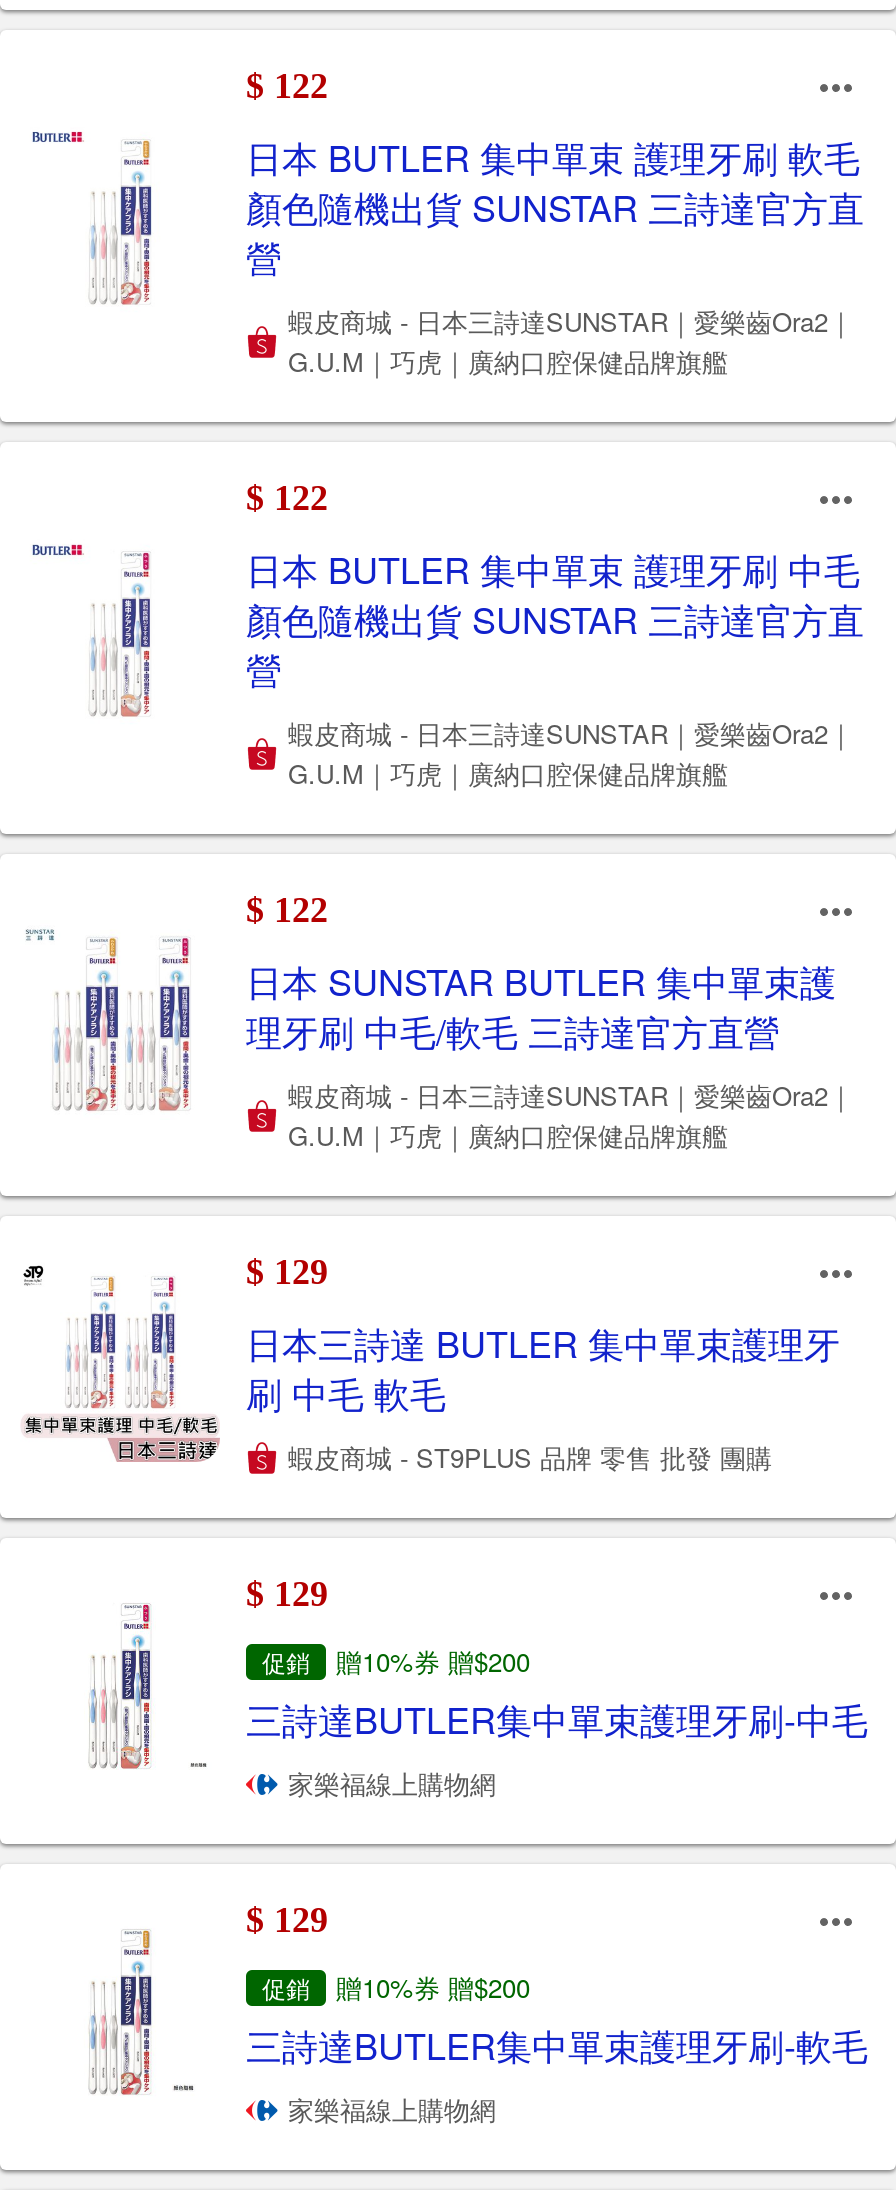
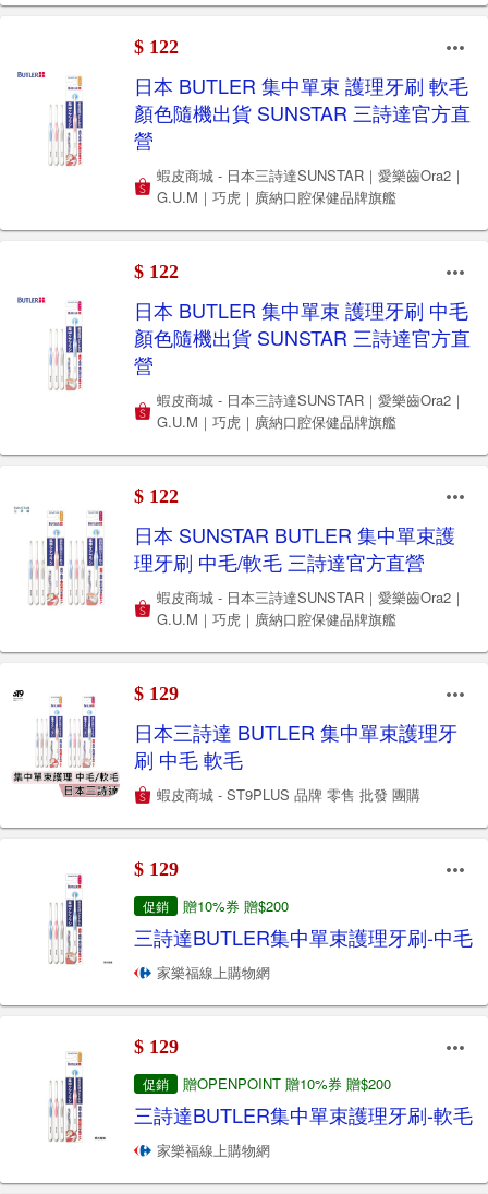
[336,1968,530,2006] 贈10%券 贈$200 -> [183,1073,391,1093] 贈OPENPOINT 贈10%券 贈$200

